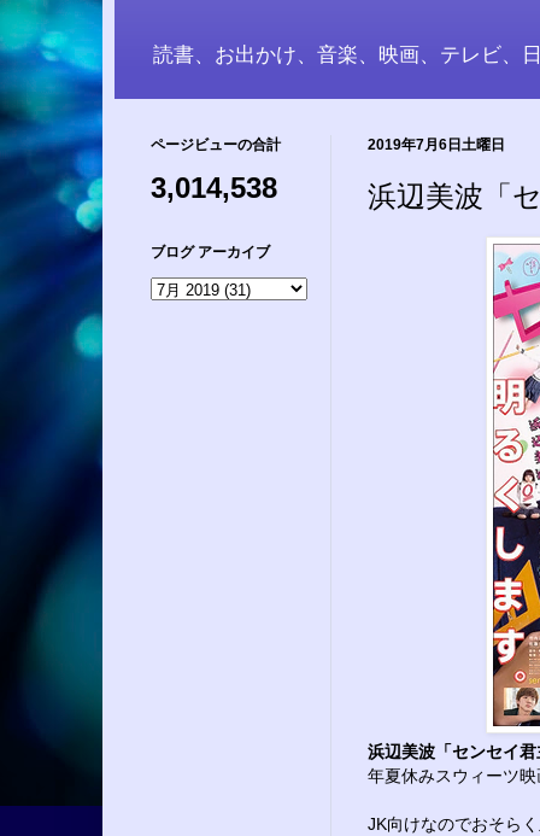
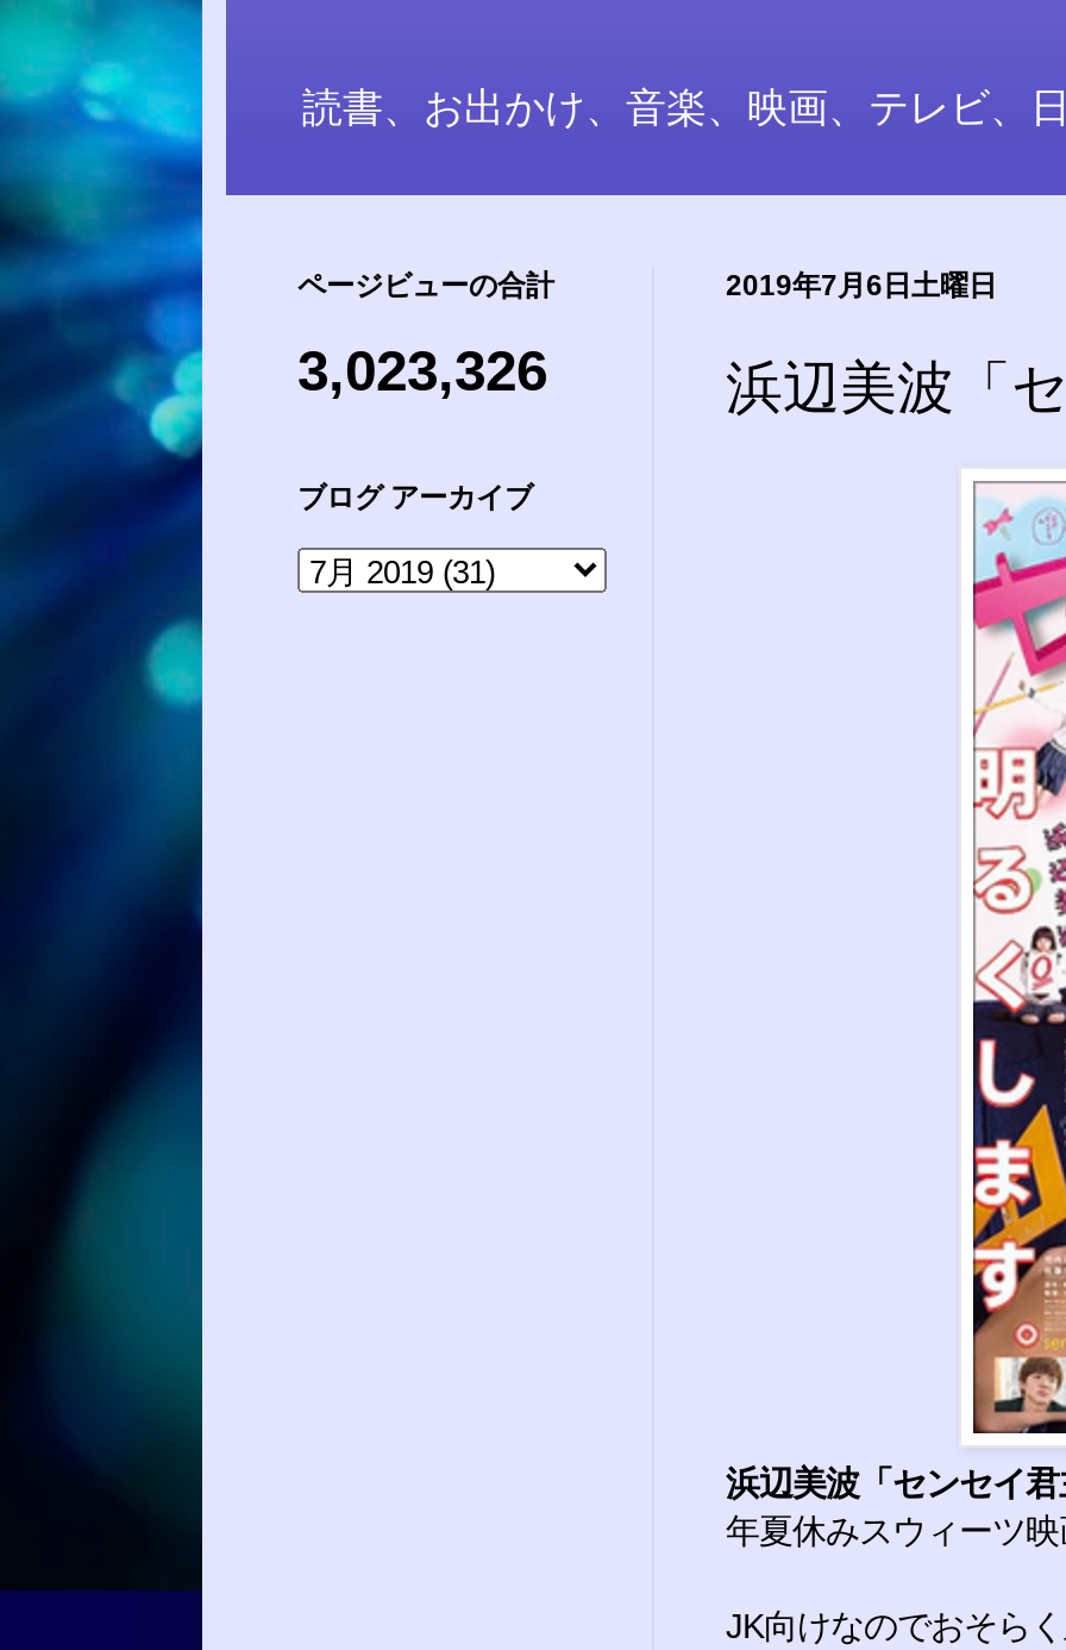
[151,172,277,204] 3,014,538 -> [297,339,547,403] 3,023,326

